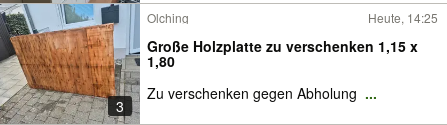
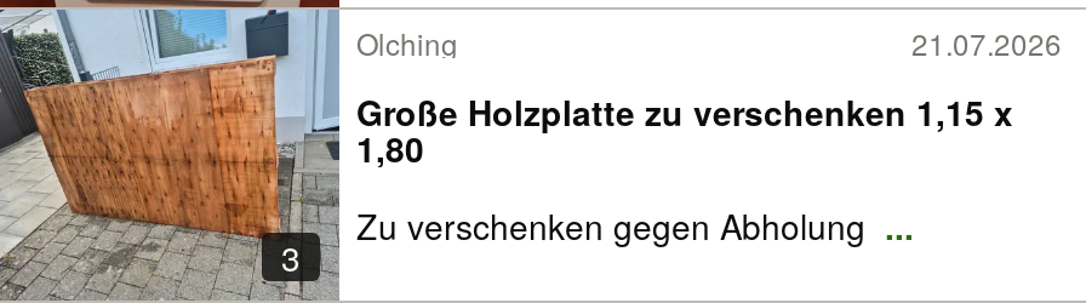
[368,9,438,26] Heute, 14:25 -> [911,22,1062,63] 21.07.2026

